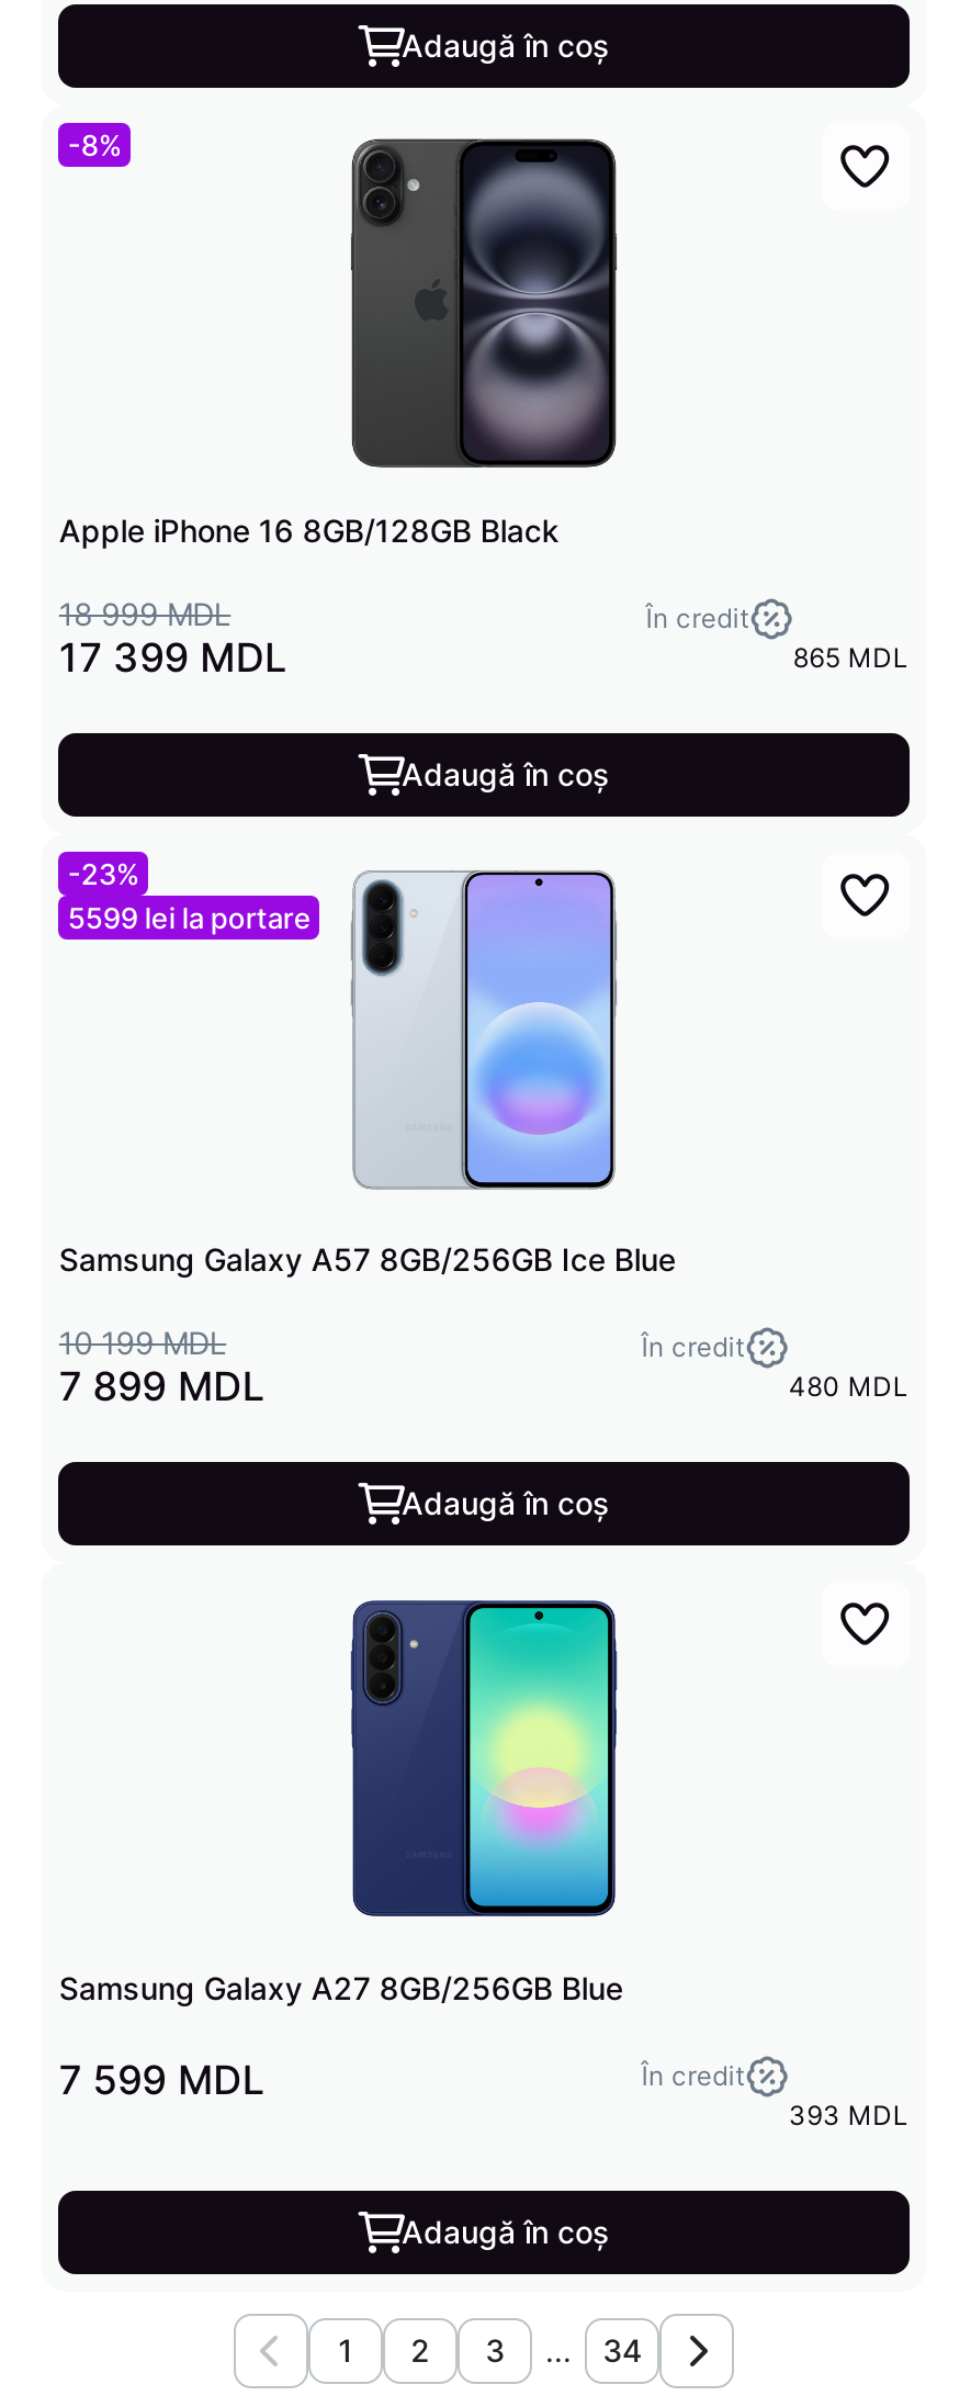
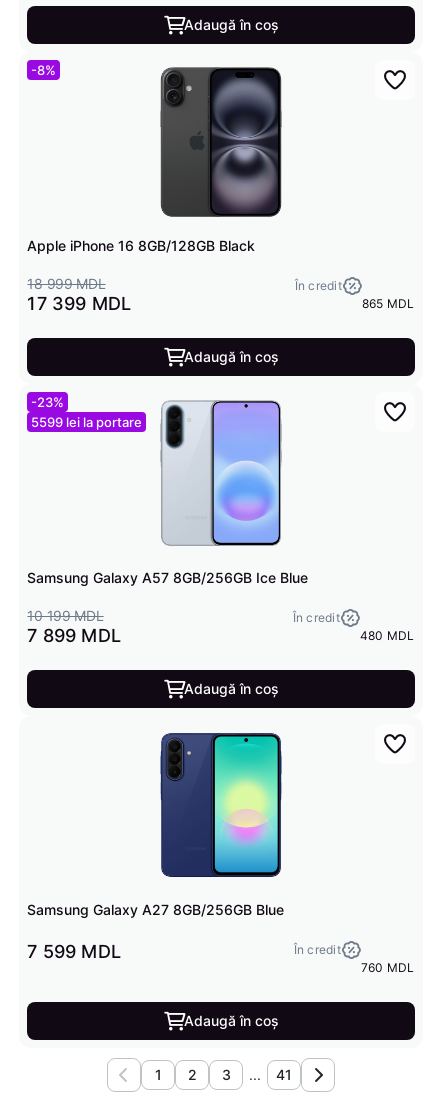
[789,2099,909,2132] 393 MDL -> [361,960,415,975] 760 MDL
[603,2331,642,2369] 34 -> [276,1066,292,1083] 41

